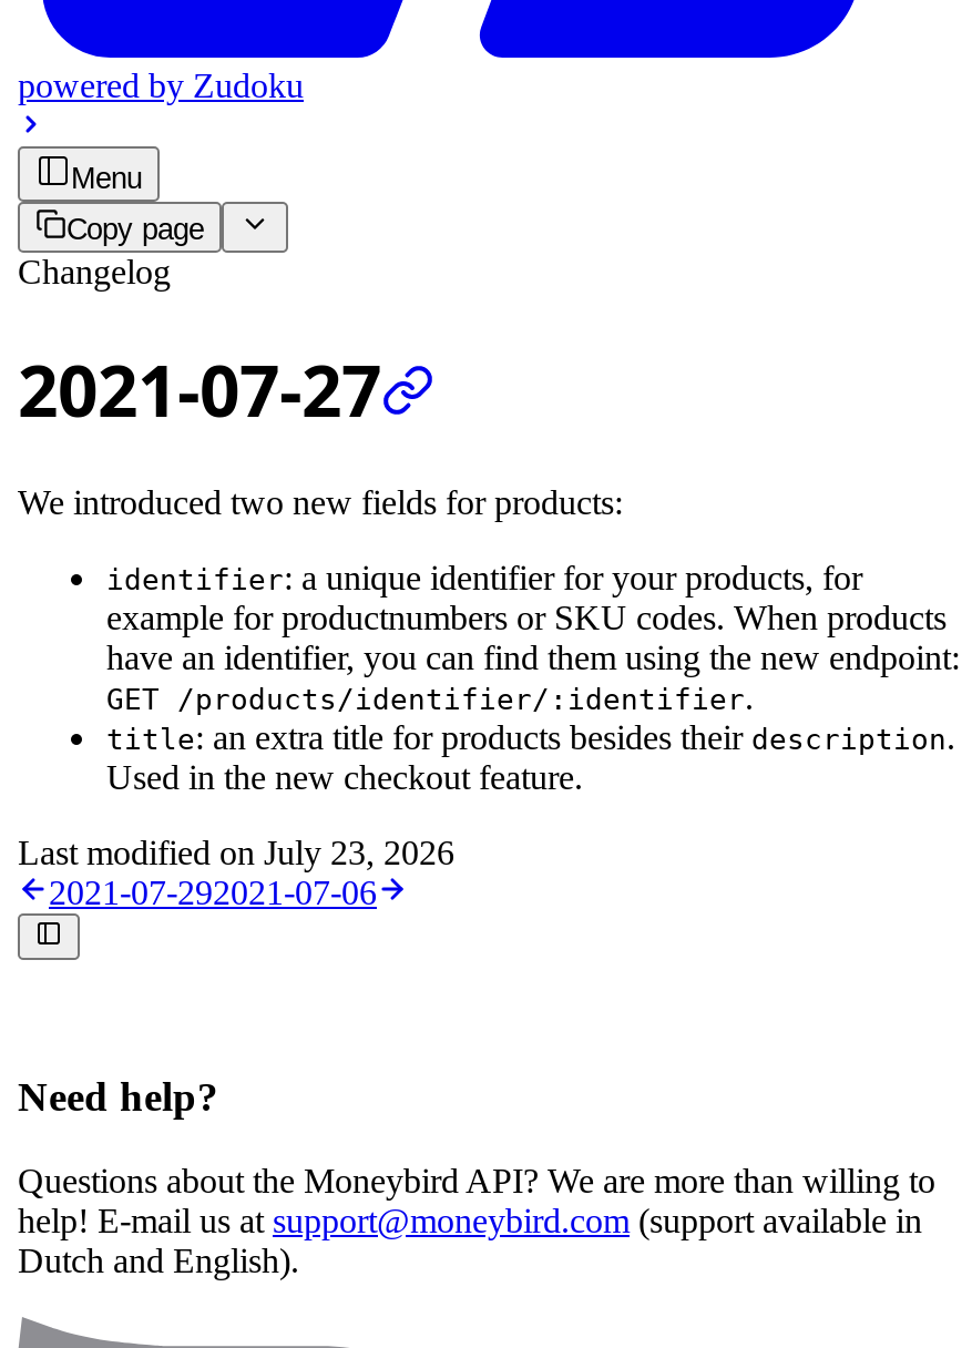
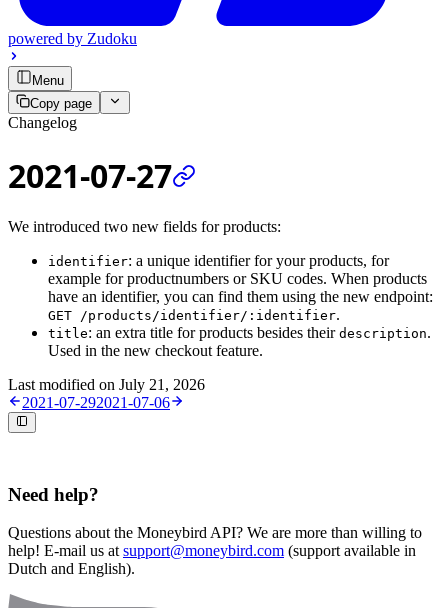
[18,834,454,871] Last modified on July 23, 2026 -> [8,376,205,393] Last modified on July 21, 2026

